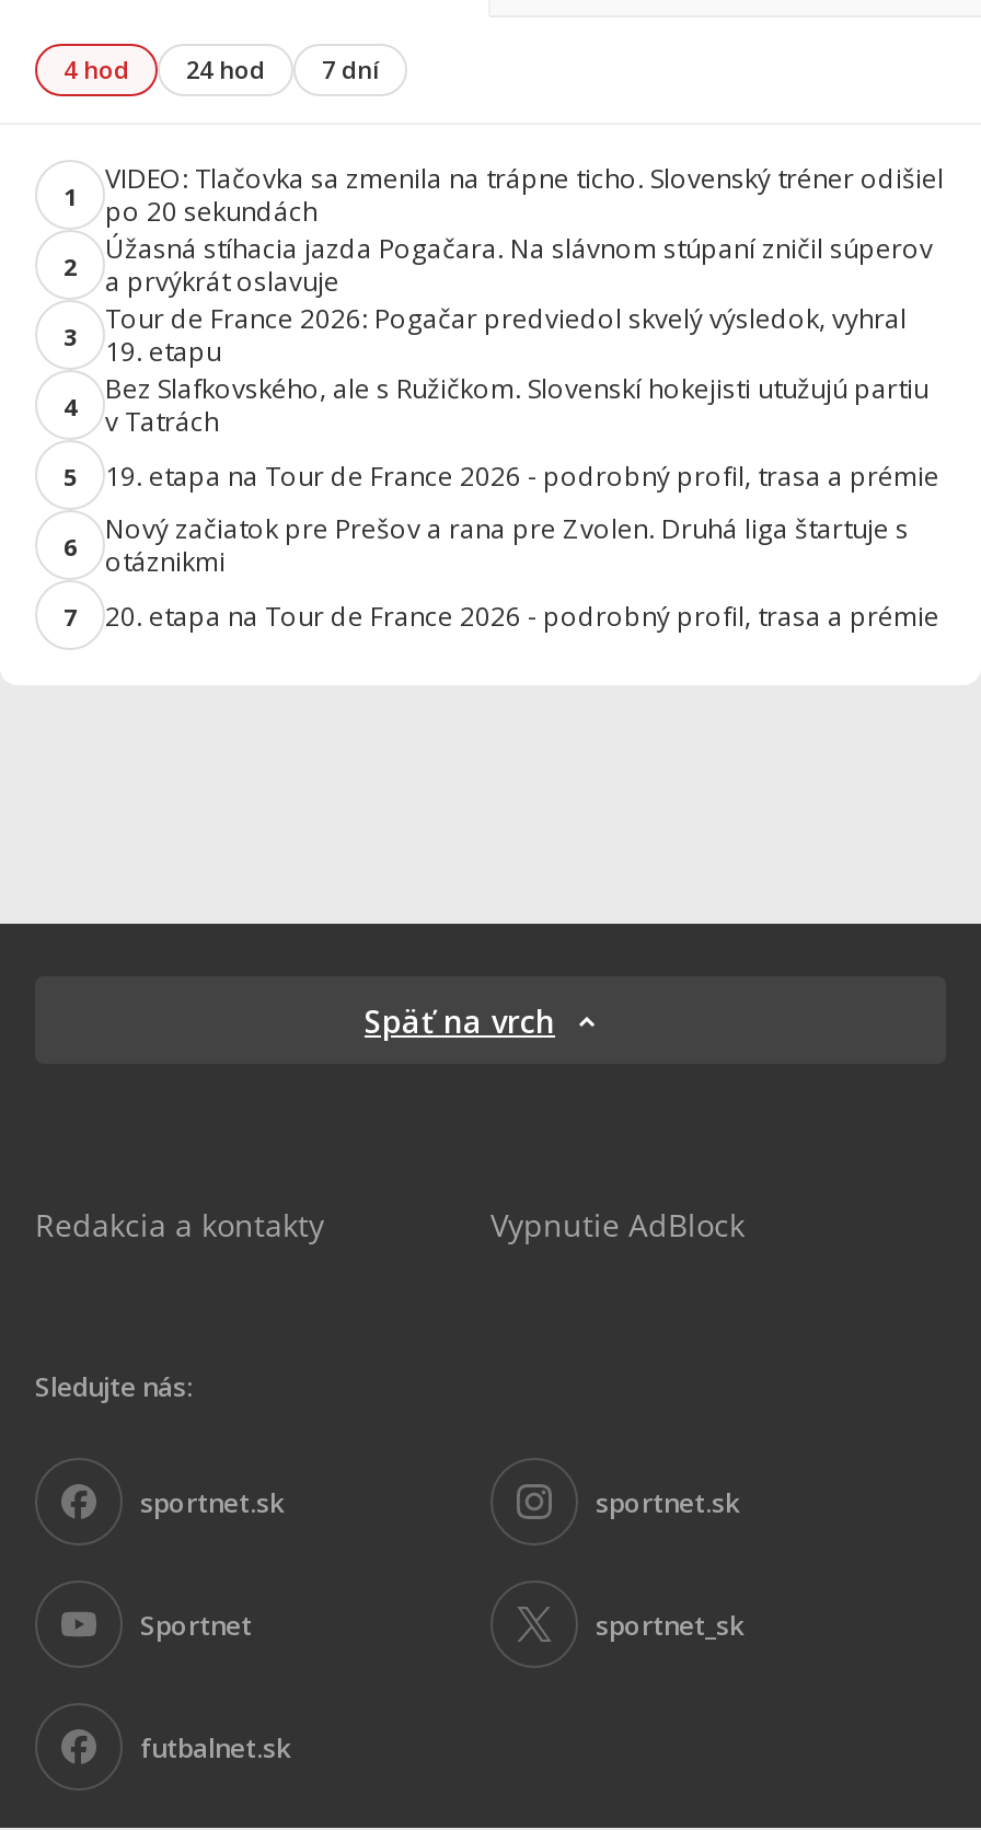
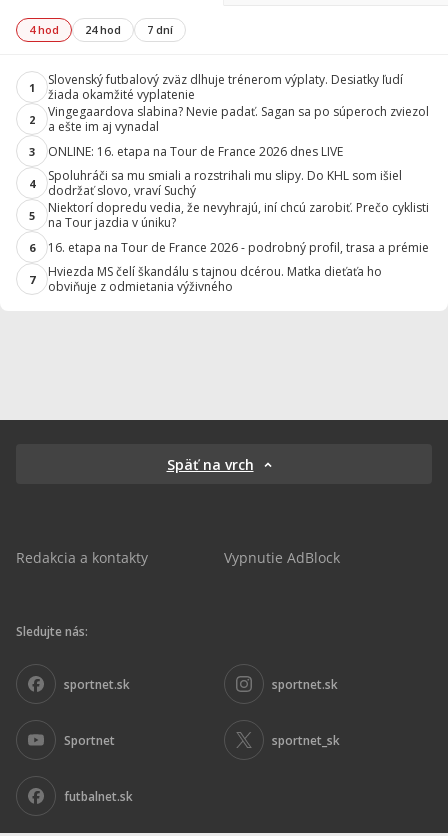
[105,160,944,230] VIDEO: Tlačovka sa zmenila na trápne ticho. Slovenský tréner odišiel | po 20 sekundách -> [48,71,403,103] Slovenský futbalový zväz dlhuje trénerom výplaty. Desiatky ľudí | žiada okamžité vyplatenie
[105,230,933,300] Úžasná stíhacia jazda Pogačara. Na slávnom stúpaní zničil súperov | a prvýkrát oslavuje -> [48,103,429,135] Vingegaardova slabina? Nevie padať. Sagan sa po súperoch zviezol | a ešte im aj vynadal
[105,300,907,370] Tour de France 2026: Pogačar predviedol skvelý výsledok, vyhral | 19. etapu -> [48,142,343,159] ONLINE: 16. etapa na Tour de France 2026 dnes LIVE
[105,370,928,440] Bez Slafkovského, ale s Ružičkom. Slovenskí hokejisti utužujú partiu | v Tatrách -> [48,167,402,199] Spoluhráči sa mu smiali a rozstrihali mu slipy. Do KHL som išiel | dodržať slovo, vraví Suchý
[105,456,939,494] 19. etapa na Tour de France 2026 - podrobný profil, trasa a prémie -> [48,199,429,231] Niektorí dopredu vedia, že nevyhrajú, iní chcú zarobiť. Prečo cyklisti | na Tour jazdia v úniku?
[105,510,909,580] Nový začiatok pre Prešov a rana pre Zvolen. Druhá liga štartuje s | otáznikmi -> [48,238,429,255] 16. etapa na Tour de France 2026 - podrobný profil, trasa a prémie
[105,597,939,634] 20. etapa na Tour de France 2026 - podrobný profil, trasa a prémie -> [48,263,382,295] Hviezda MS čelí škandálu s tajnou dcérou. Matka dieťaťa ho | obviňuje z odmietania výživného

